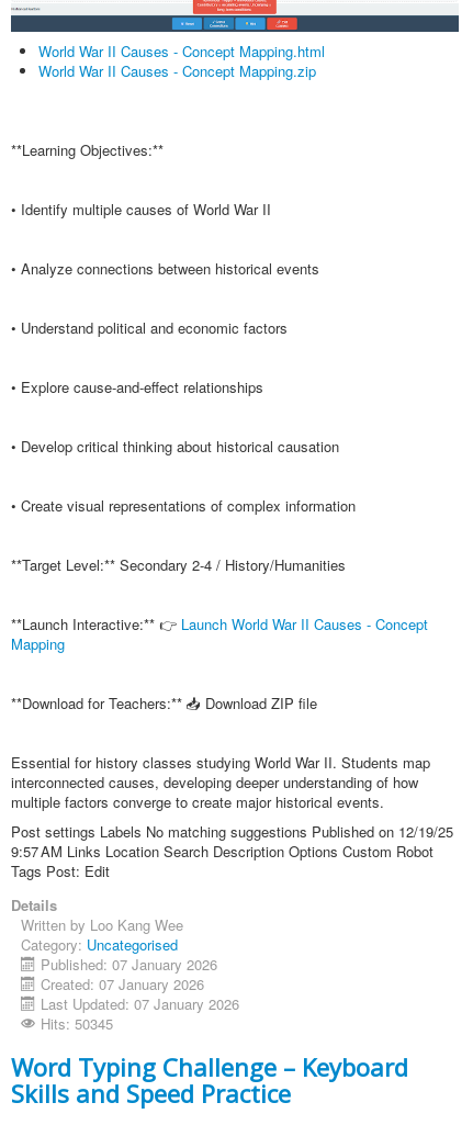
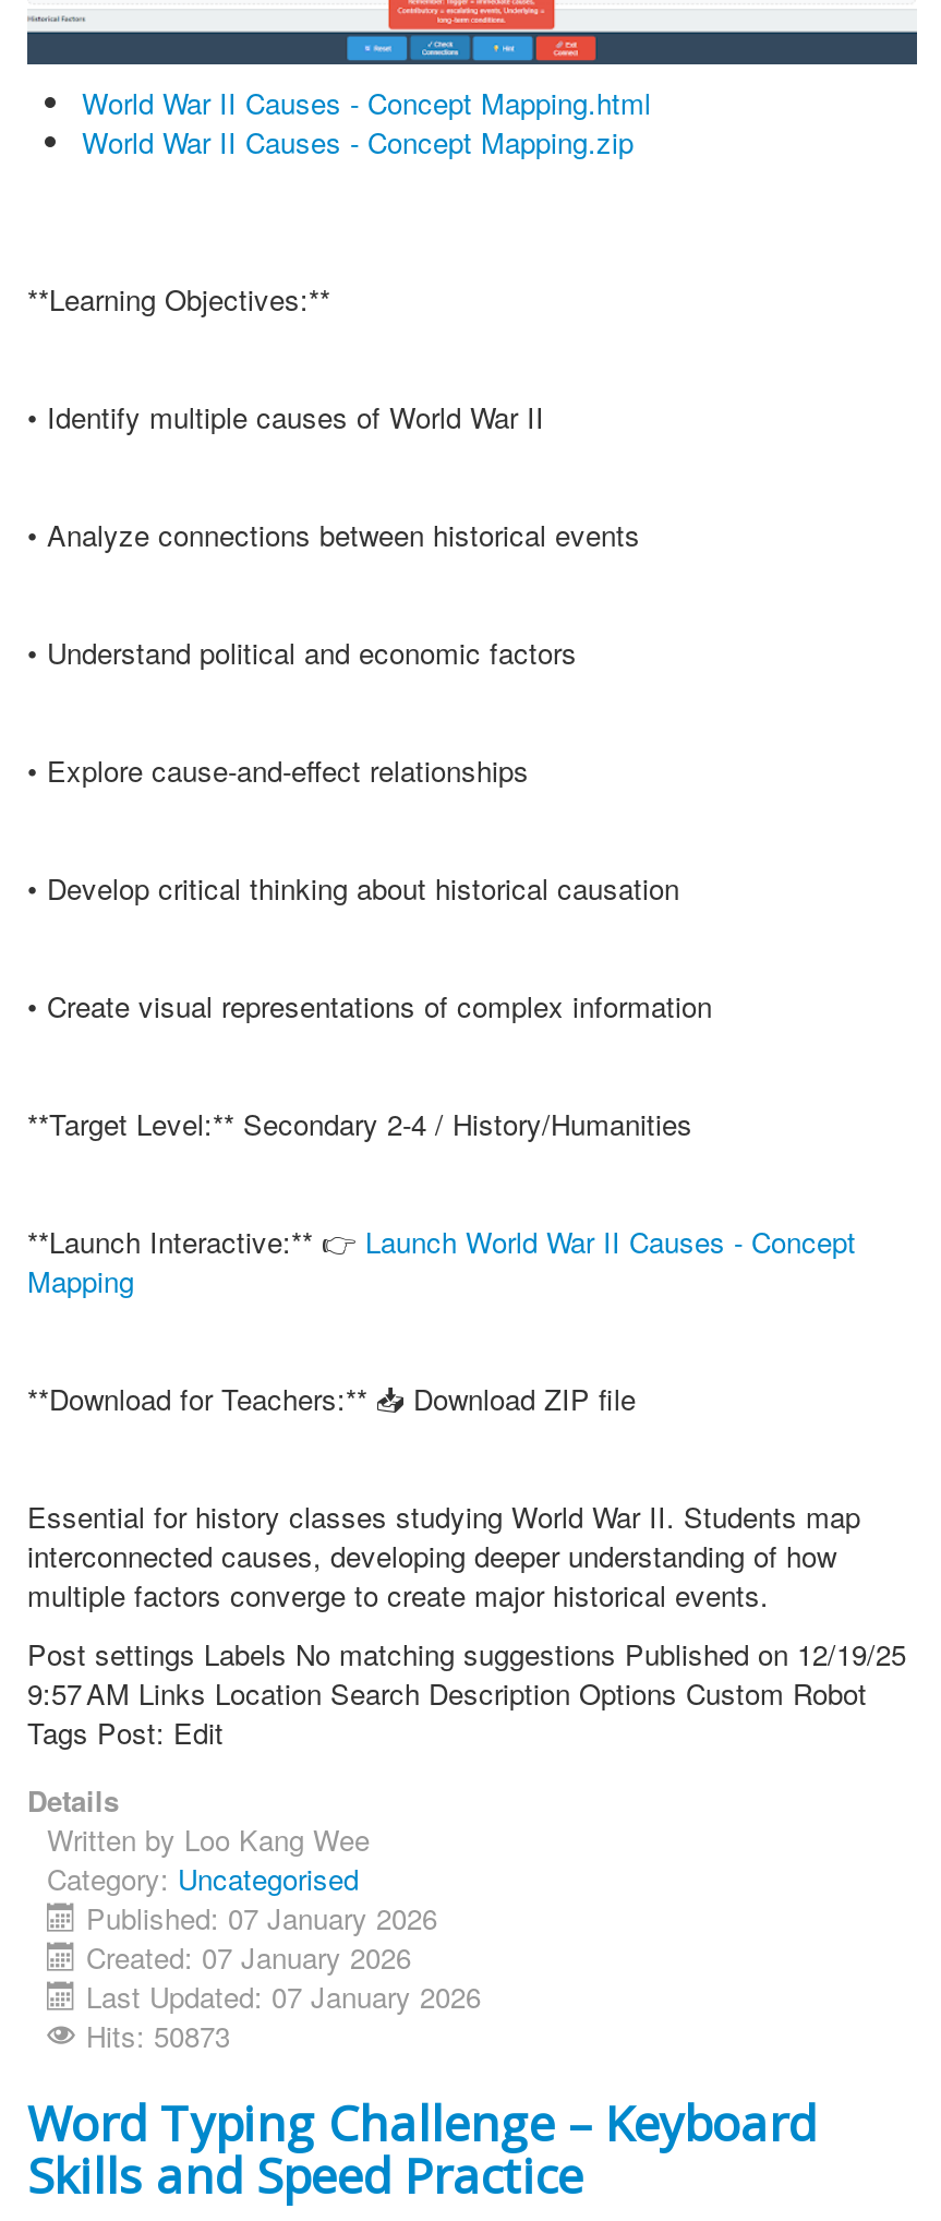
[41,1013,113,1034] Hits: 50345 -> [86,2014,230,2055] Hits: 50873

